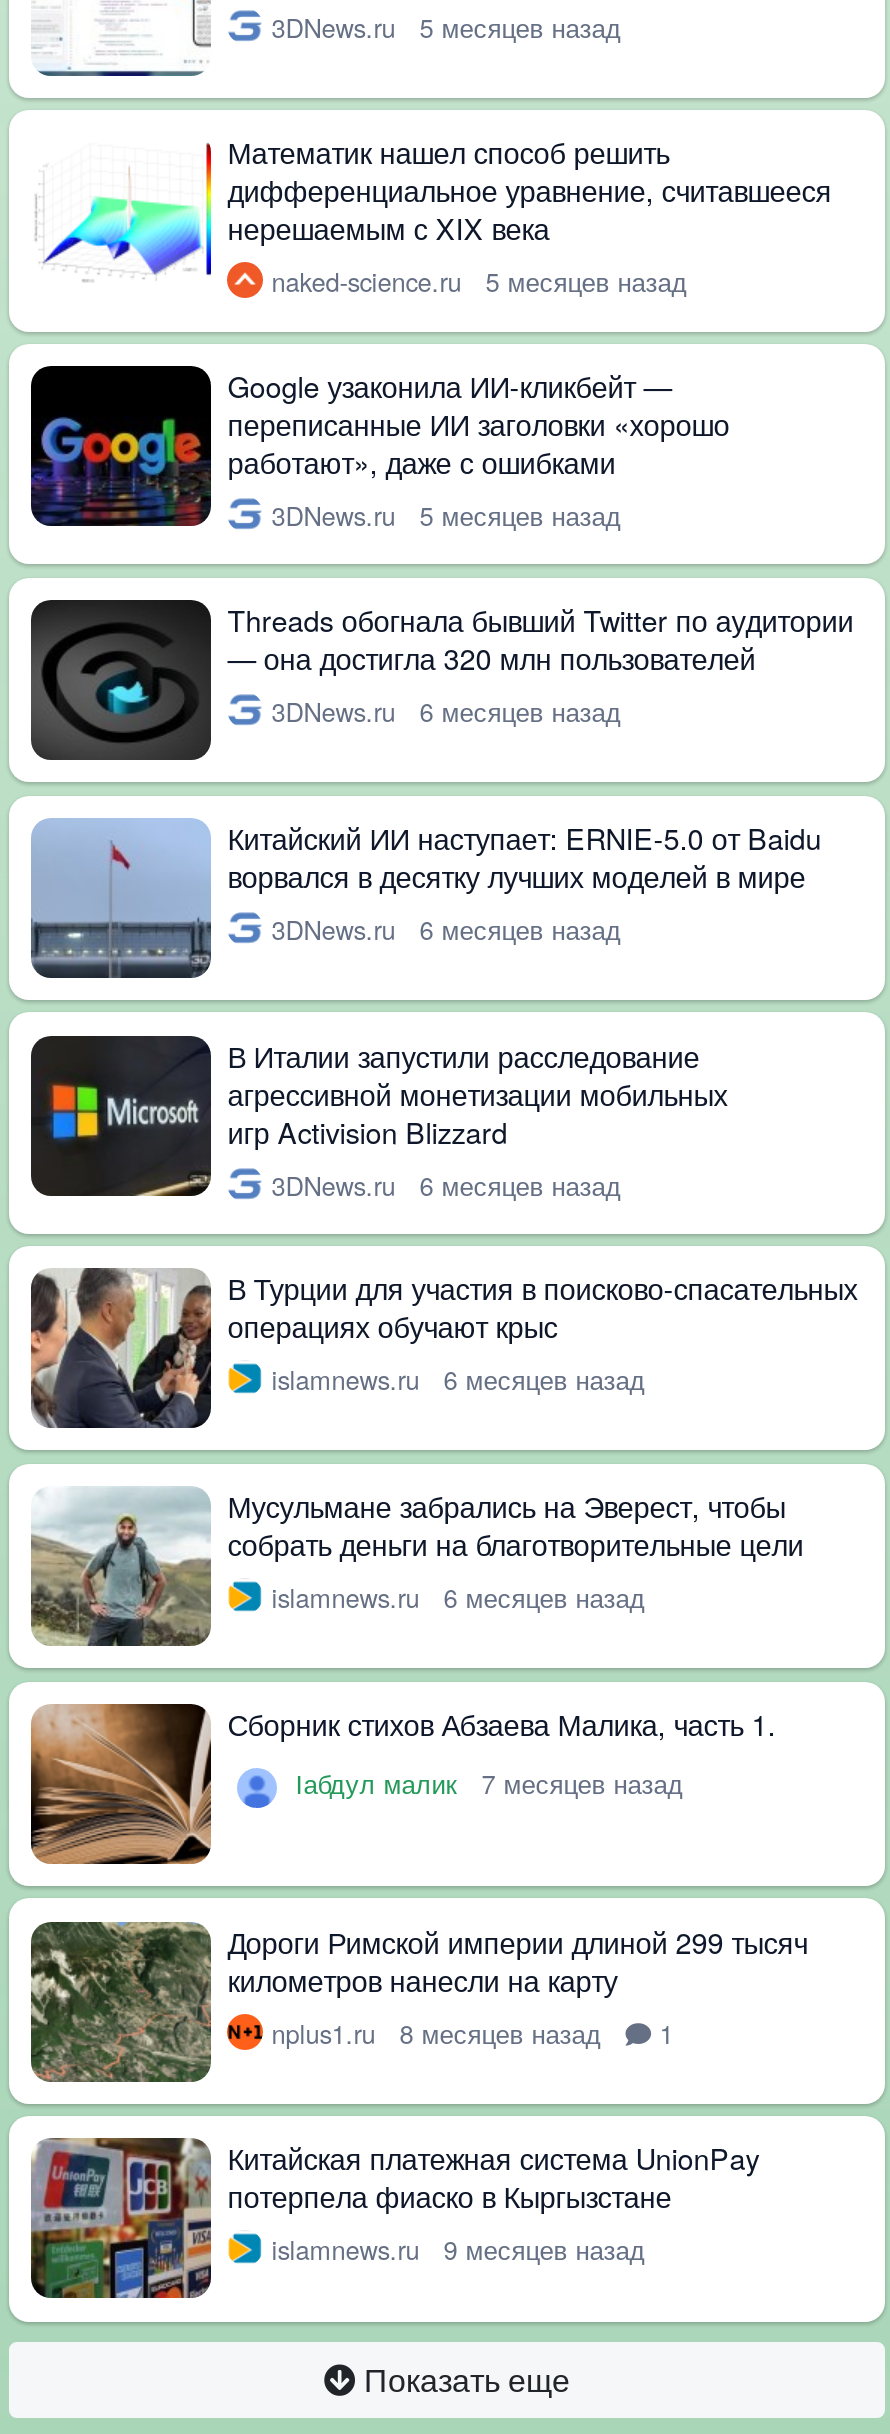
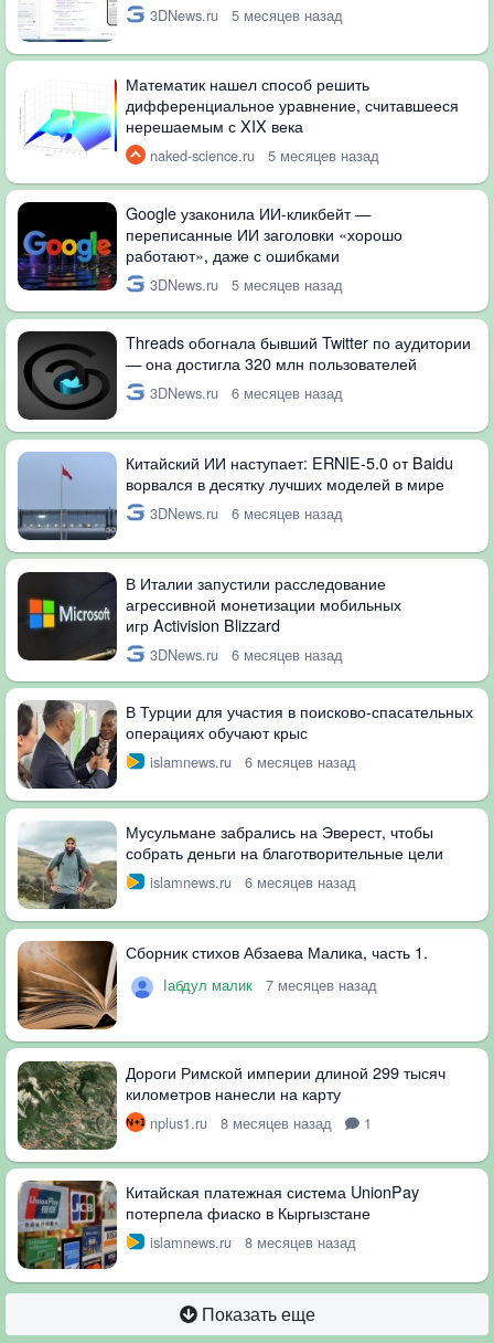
[271,2231,645,2269] islamnews.ru 9 месяцев назад -> [150,1232,356,1253] islamnews.ru 8 месяцев назад

